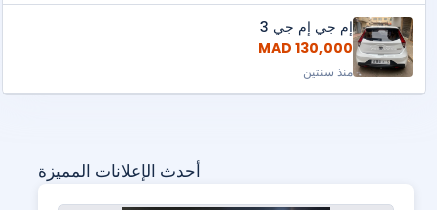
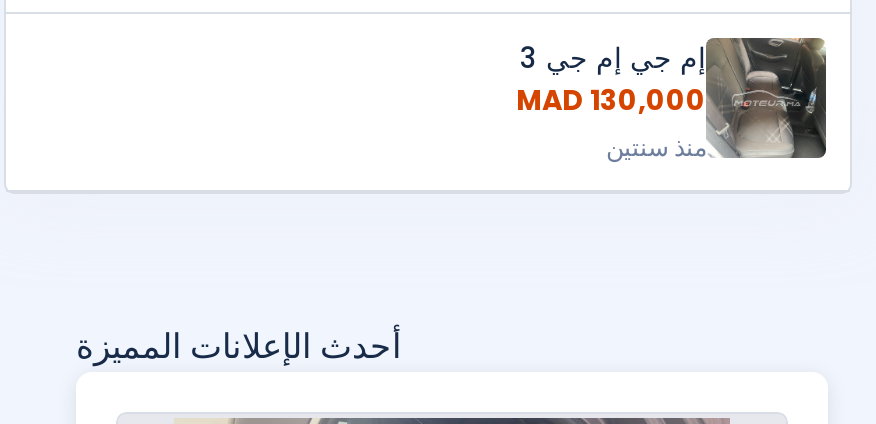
[357,17,414,78] [image] -> [714,36,828,158] [image]

